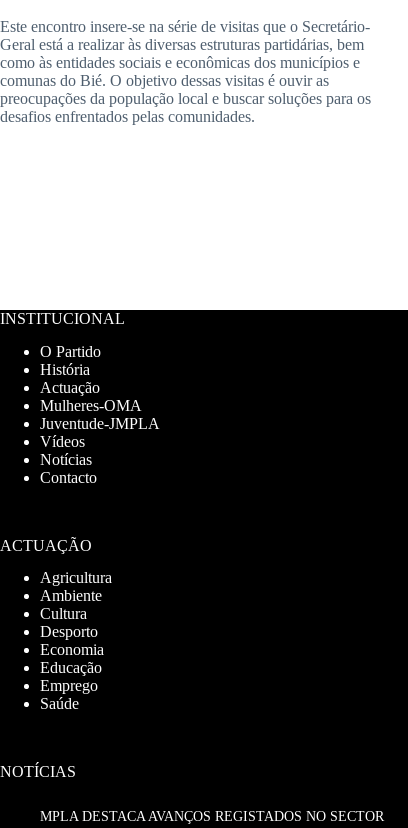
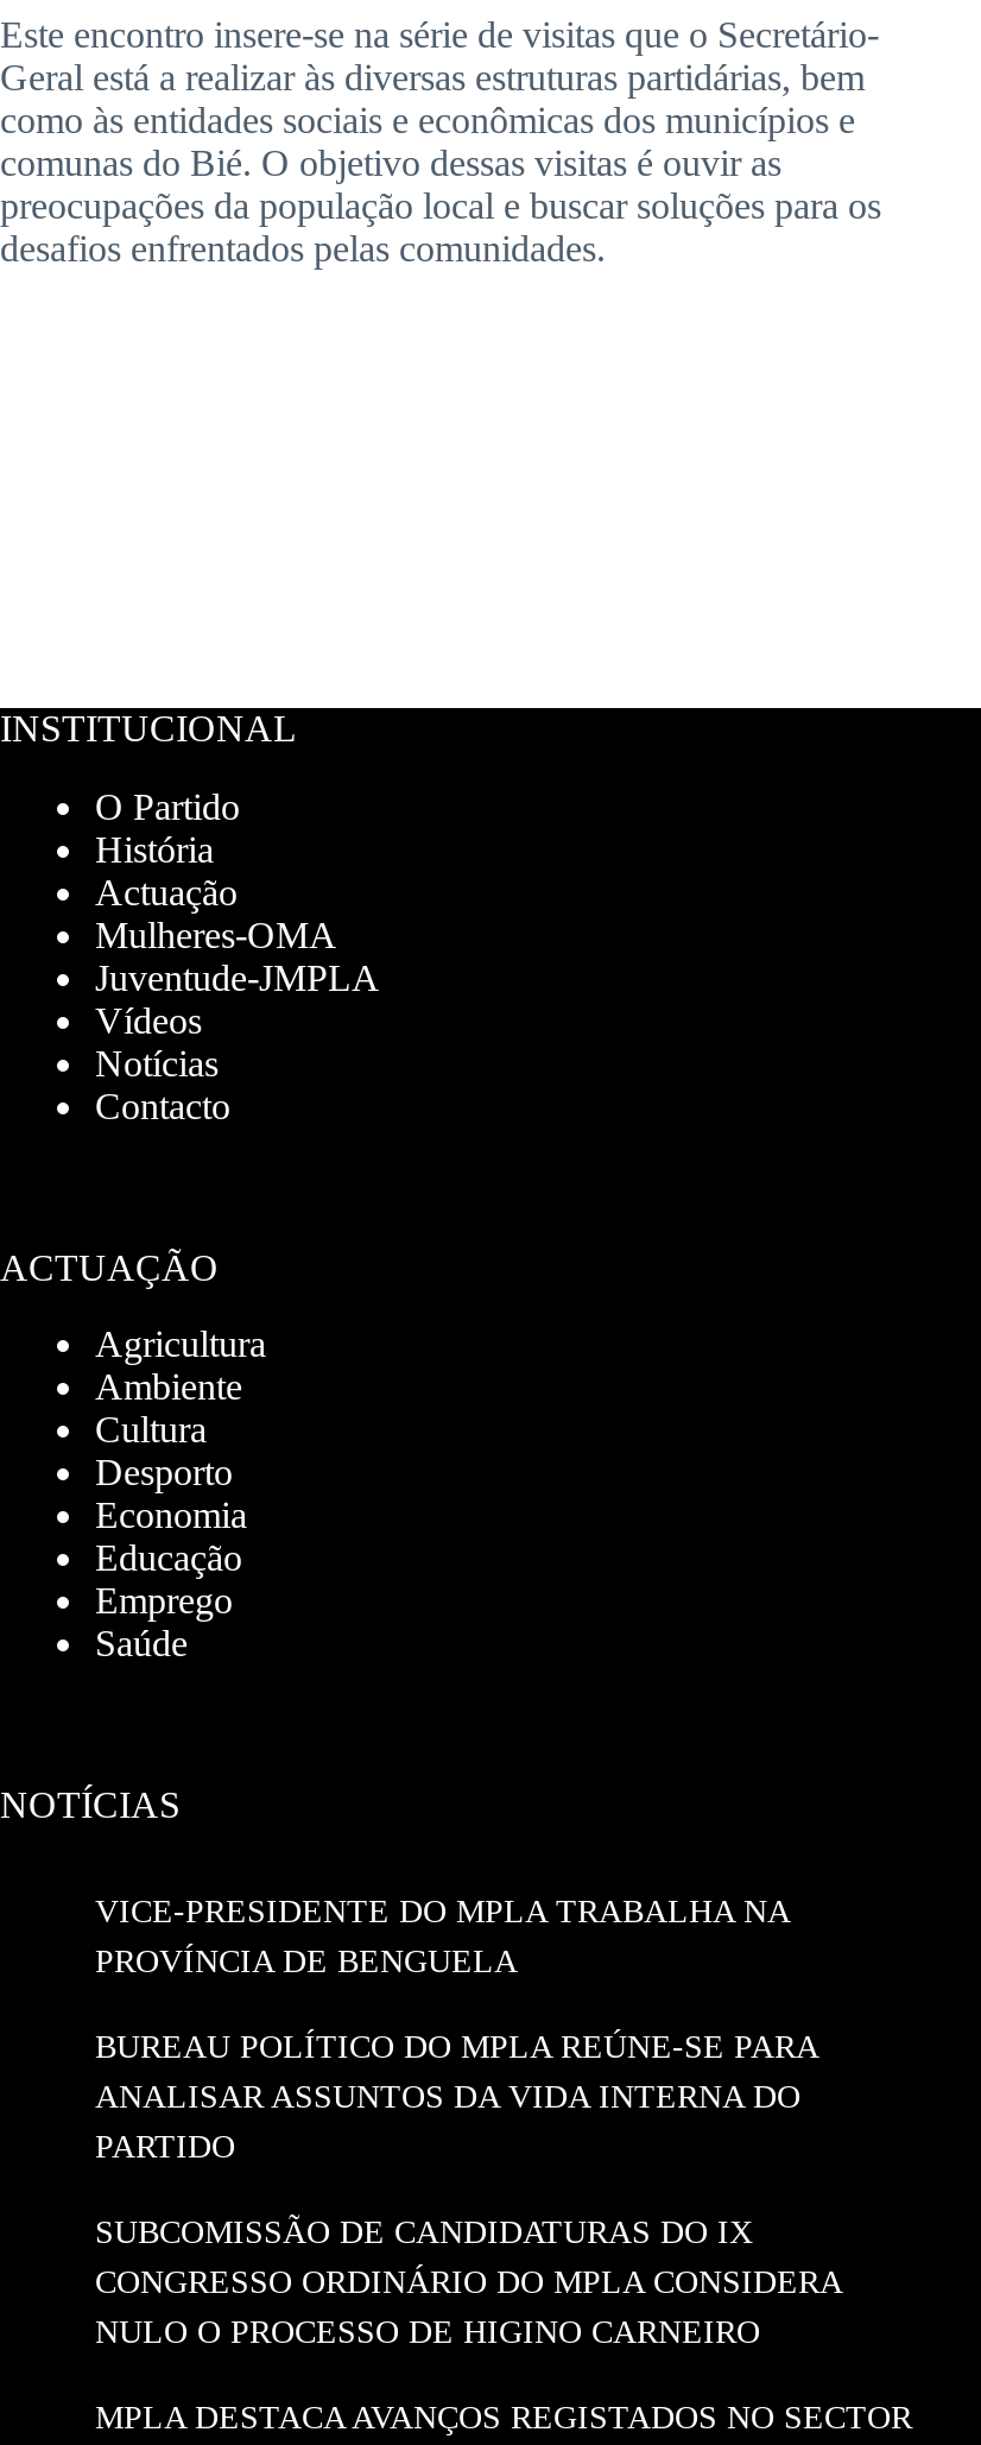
none -> [95,1894,841,2350] VICE-PRESIDENTE DO MPLA TRABALHA NA | PROVÍNCIA DE BENGUELA | BUREAU POLÍTICO DO MPLA REÚNE-SE PARA | ANALISAR ASSUNTOS DA VIDA INTERNA DO | PARTIDO | SUBCOMISSÃO DE CANDIDATURAS DO IX | CONGRESSO ORDINÁRIO DO MPLA CONSIDERA | NULO O PROCESSO DE HIGINO CARNEIRO

